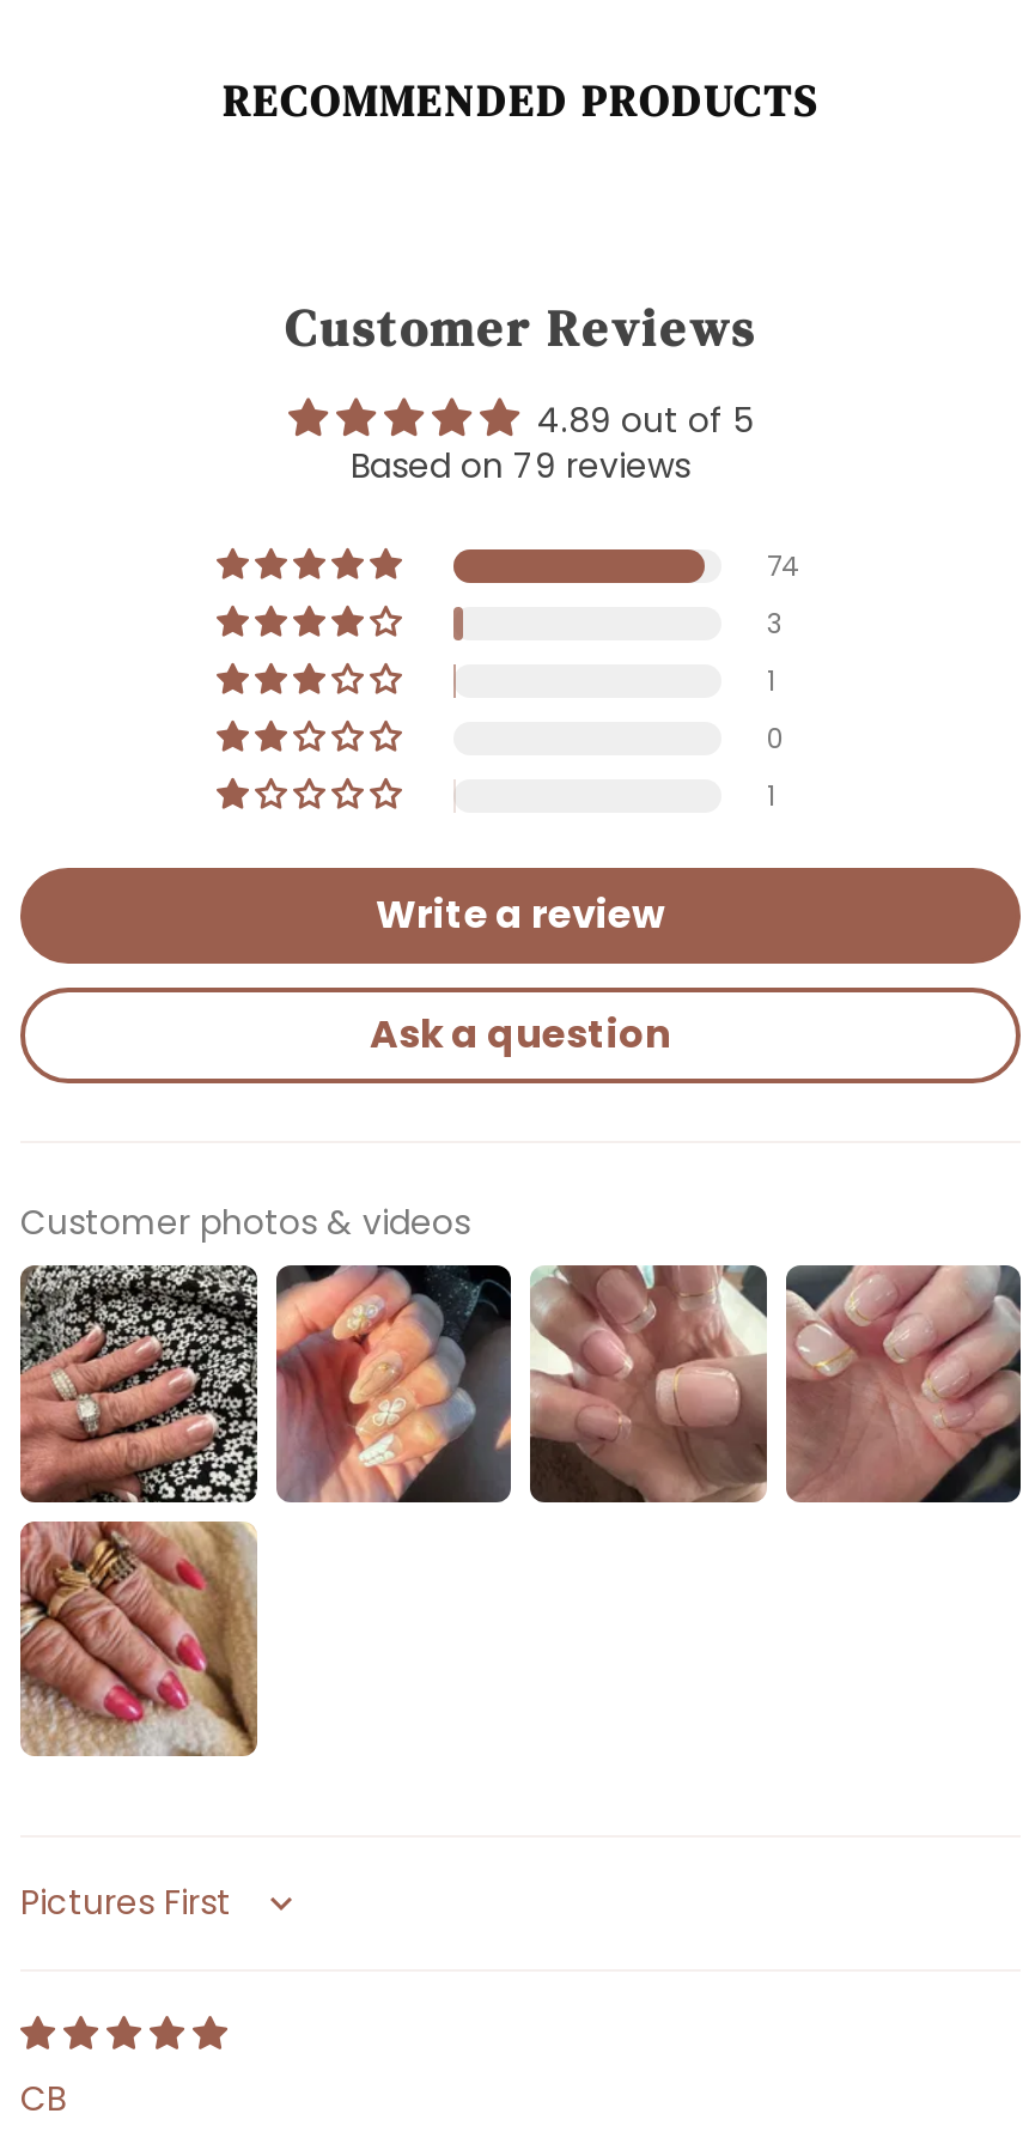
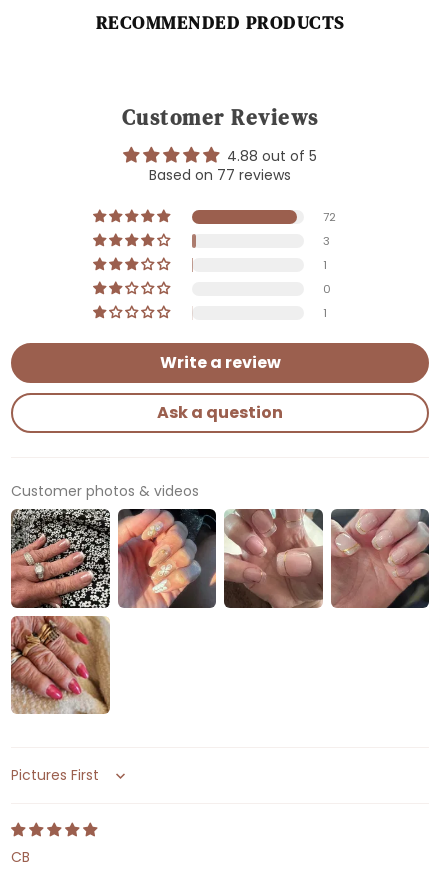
[537,397,753,445] 4.89 out of 5 -> [227,146,317,166] 4.88 out of 5
[351,443,690,491] Based on 79 reviews -> [149,165,291,185] Based on 77 reviews
[767,548,798,586] 74 -> [323,209,336,225] 72

